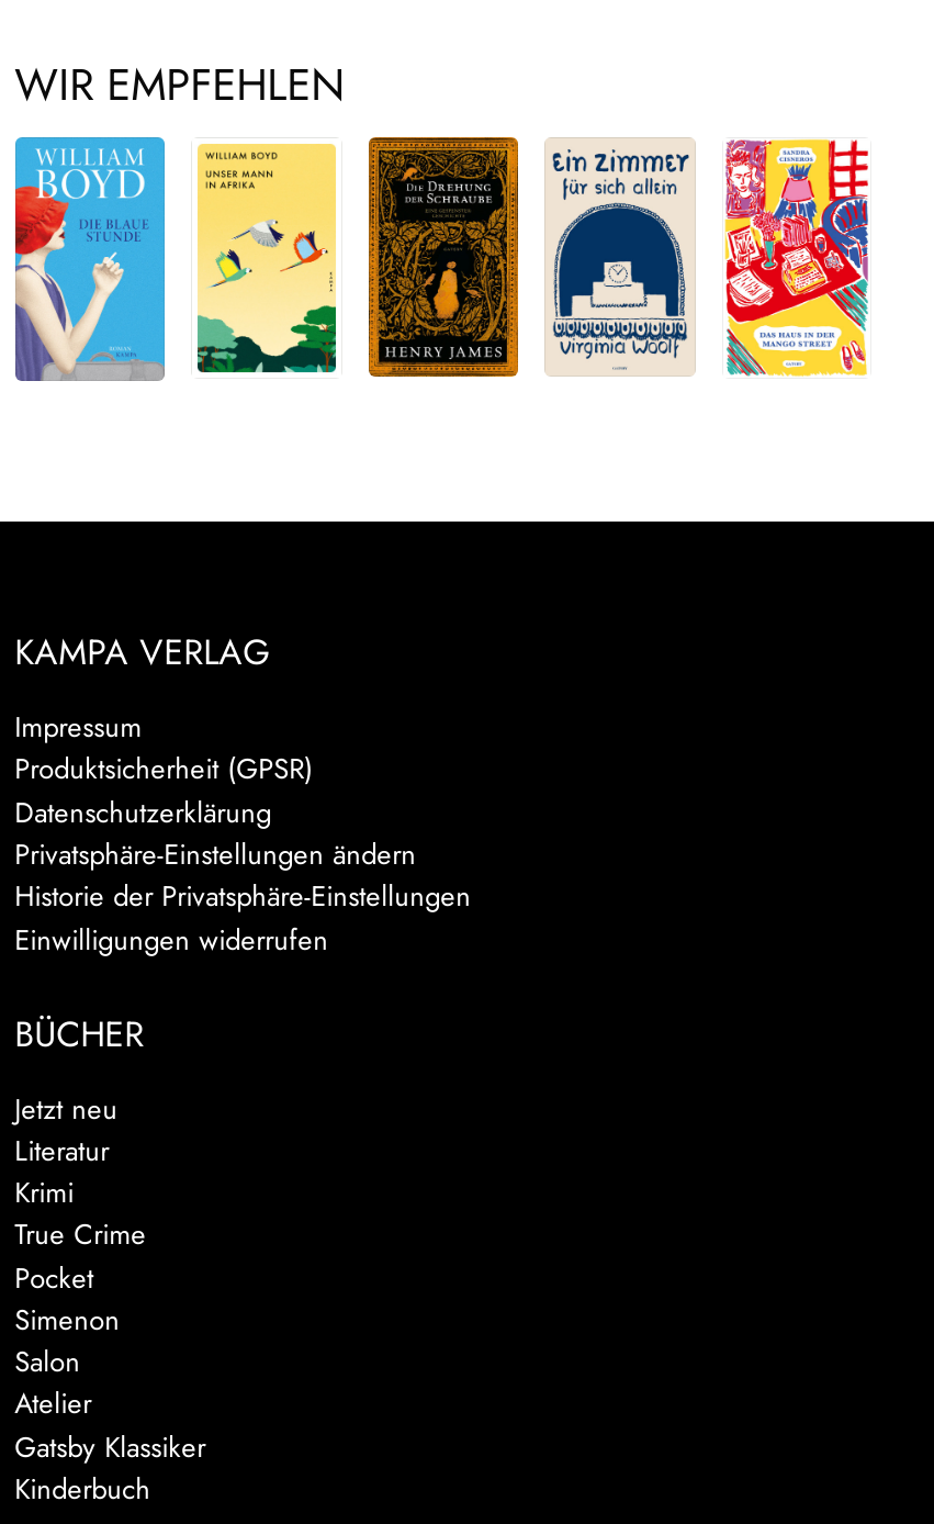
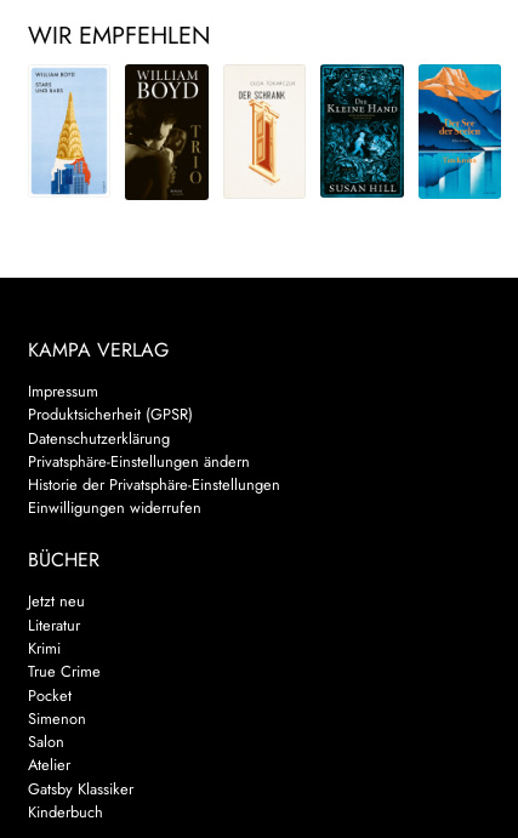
[13,135,167,383] [image] -> [28,65,110,200] [image]
[191,135,342,381] [image] -> [124,63,210,201] [image]
[367,135,520,379] [image] -> [223,65,306,198] [image]
[544,135,696,377] [image] -> [319,63,405,199] [image]
[722,135,871,379] [image] -> [417,63,502,200] [image]

